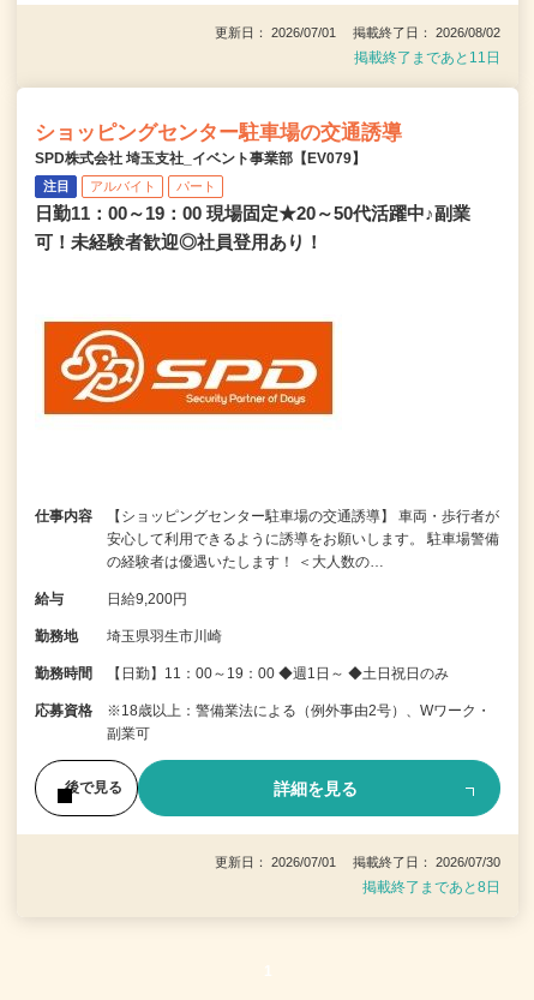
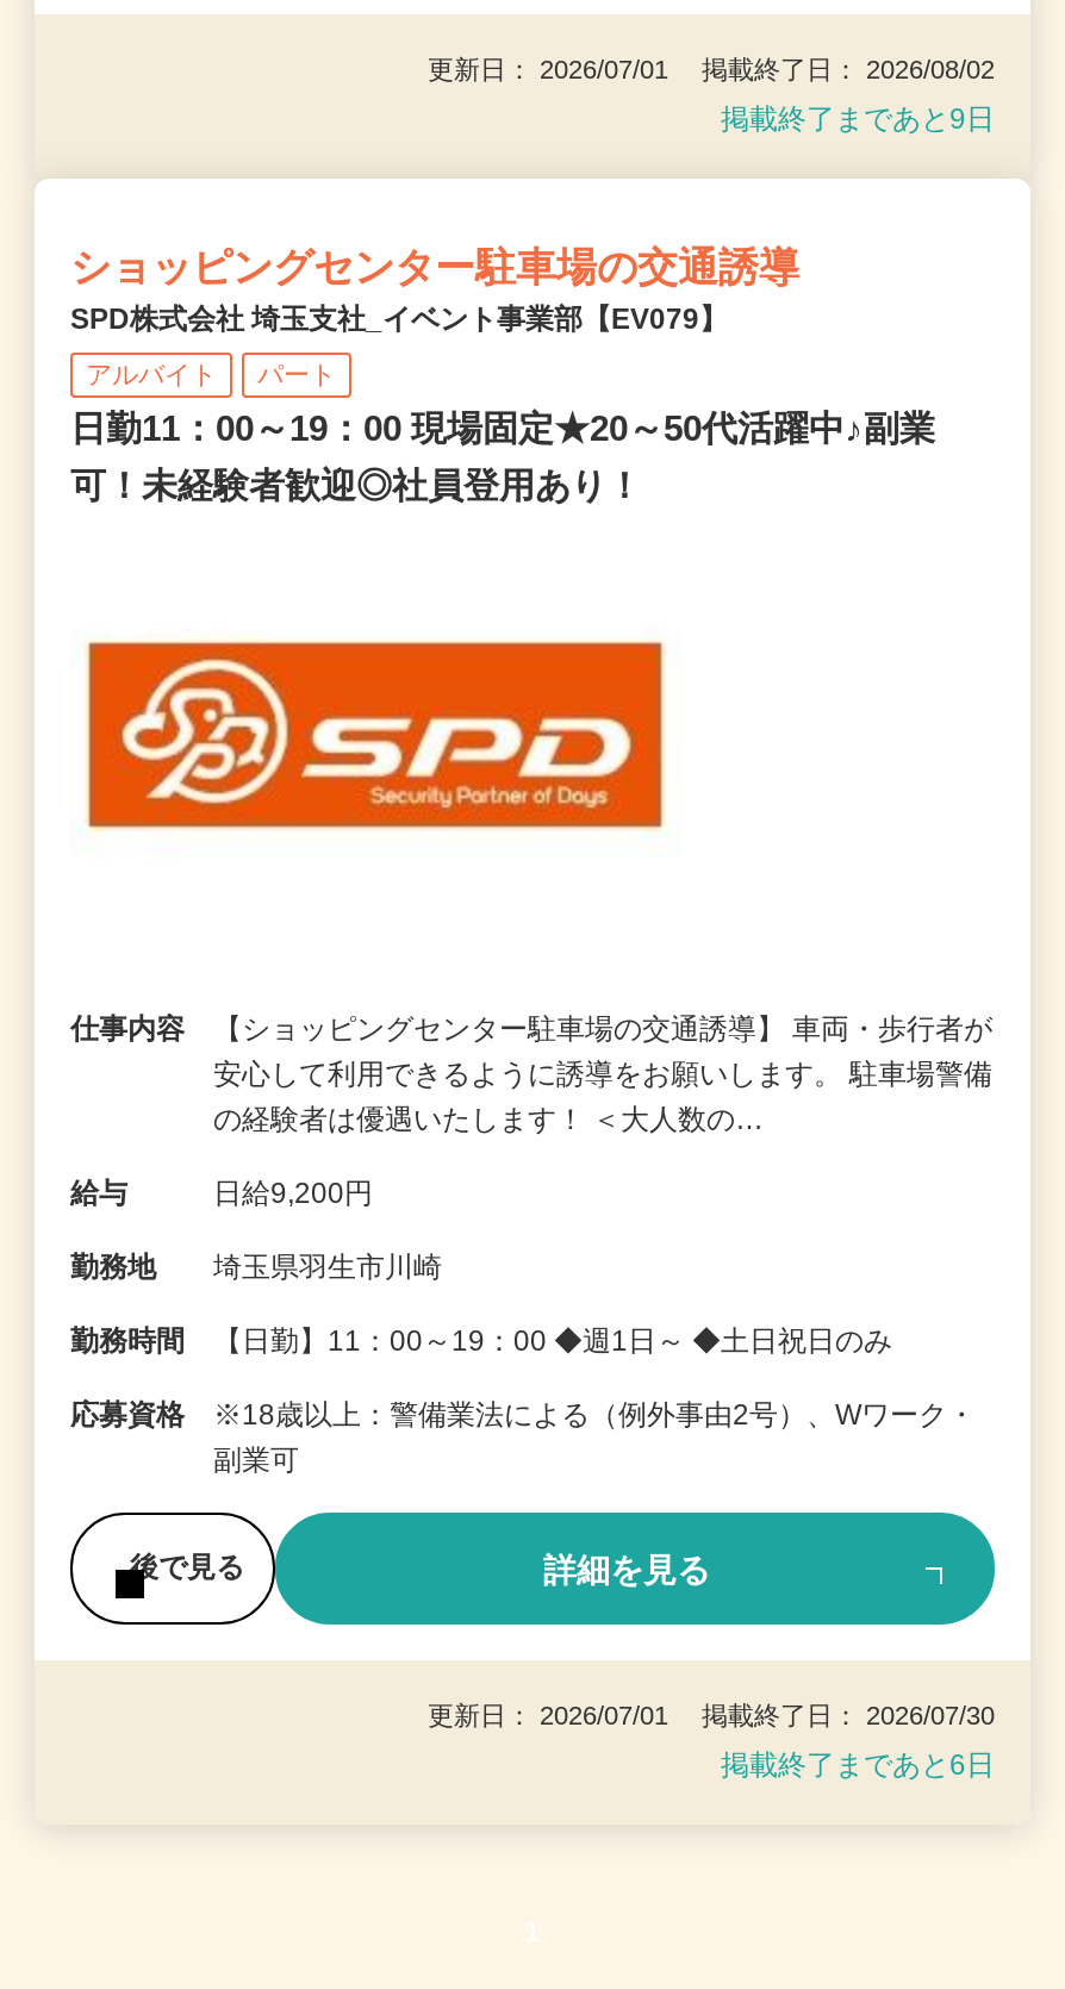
[354,49,500,66] 掲載終了まであと11日 -> [721,103,995,136] 掲載終了まであと9日
[43,179,69,194] 注目 -> none
[362,878,500,895] 掲載終了まであと8日 -> [721,1747,995,1781] 掲載終了まであと6日

